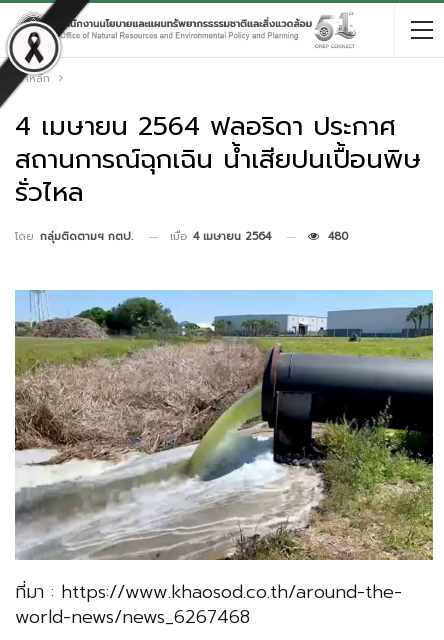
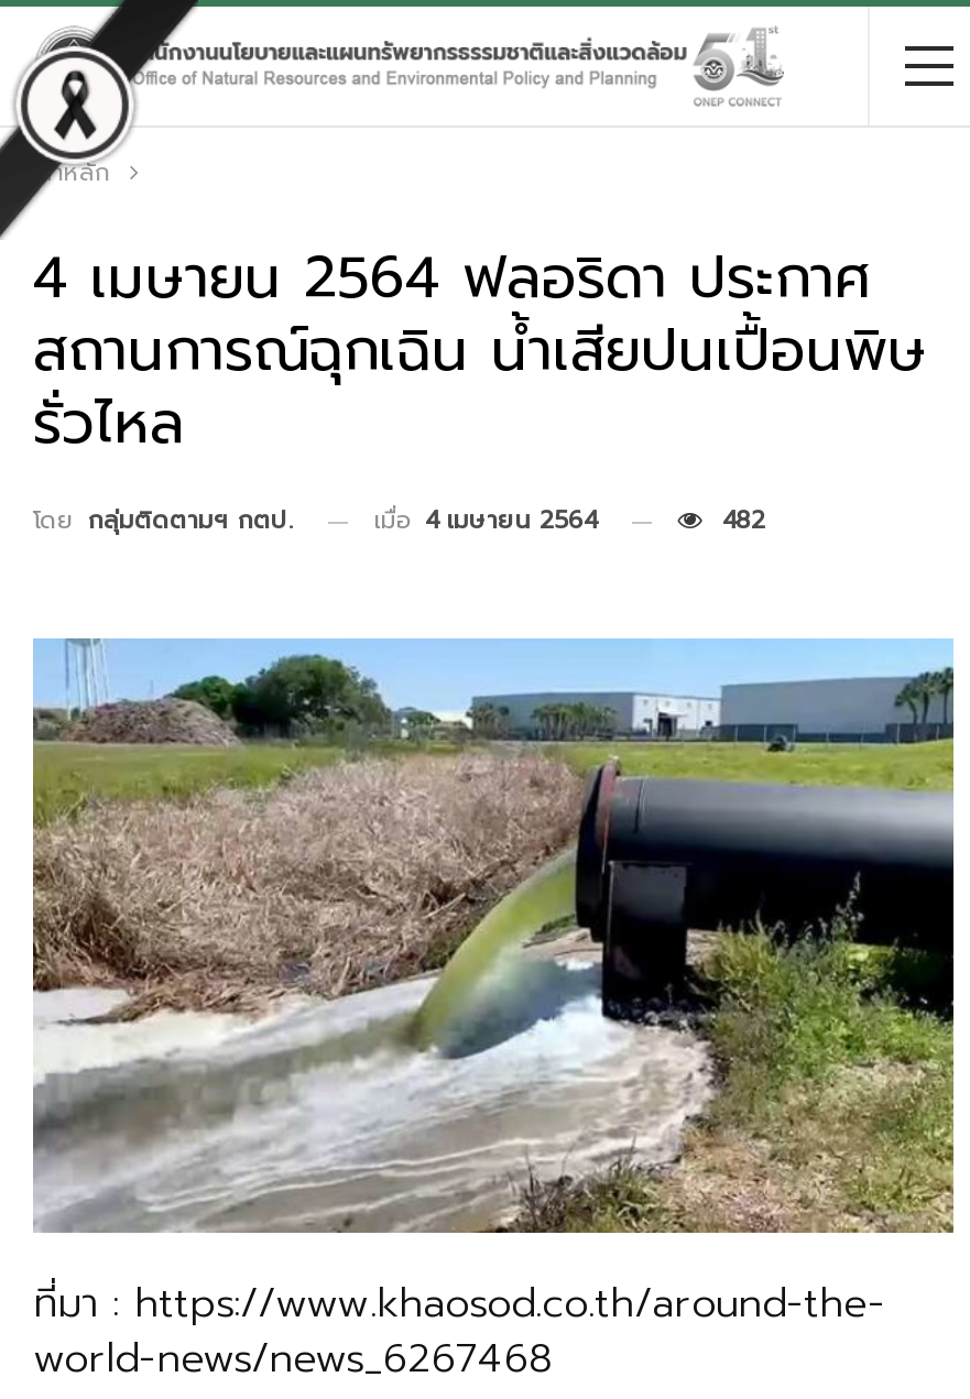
[328,228,348,245] 480 -> [722,502,766,539] 482

